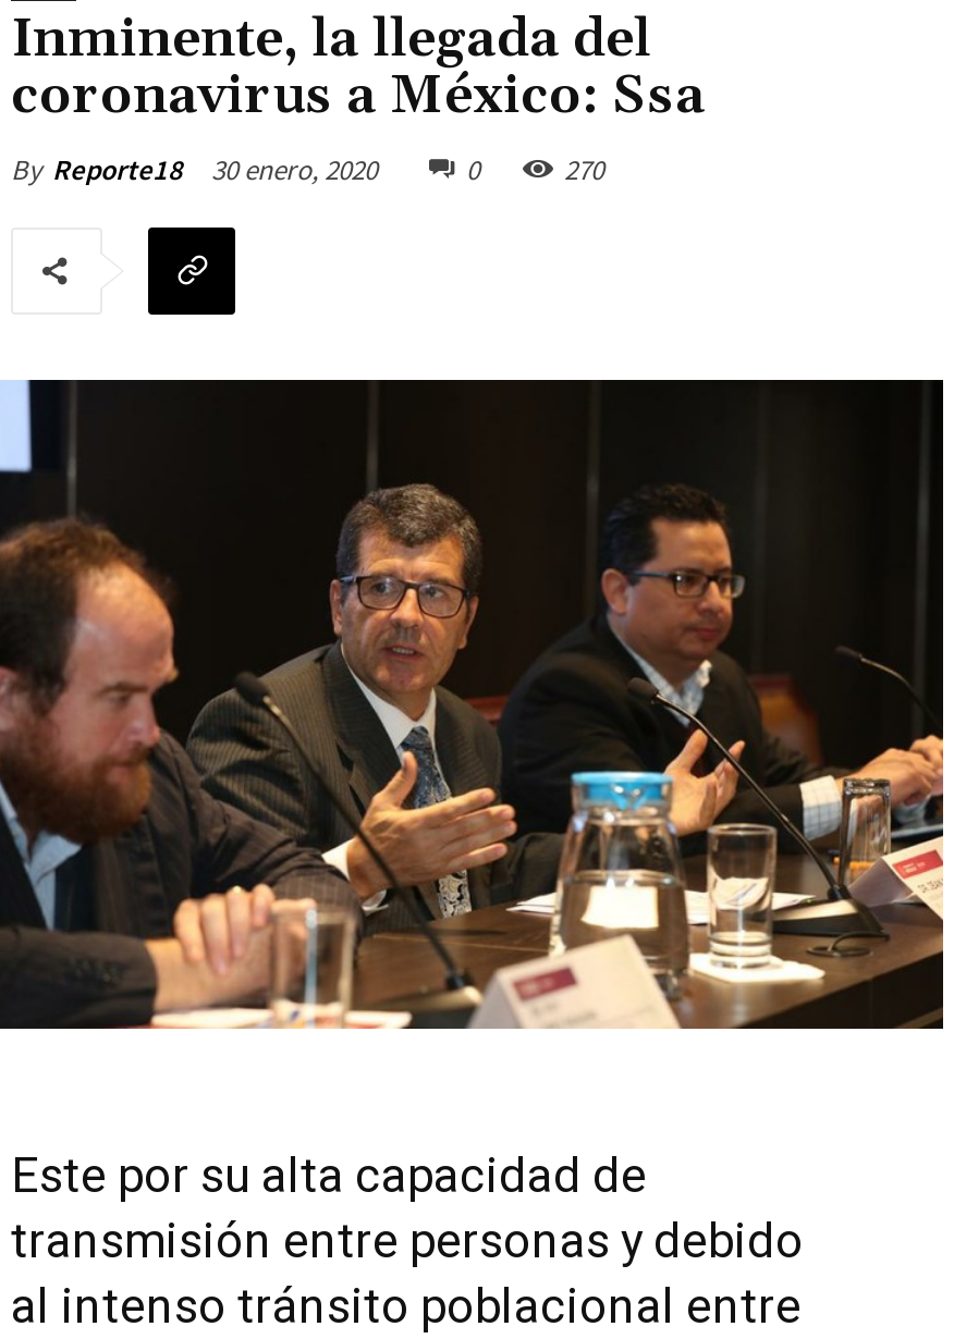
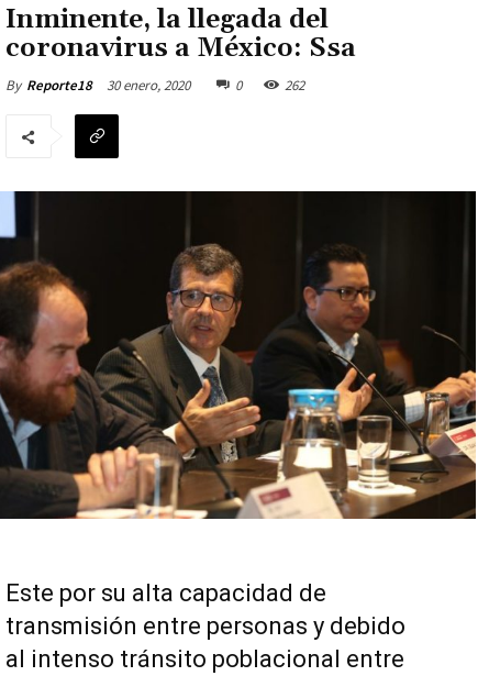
[564,150,603,187] 270 -> [285,76,304,94] 262

